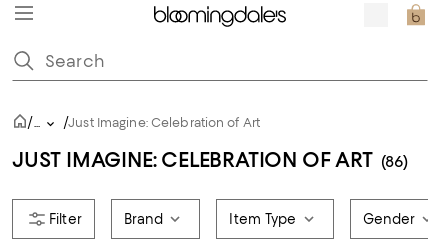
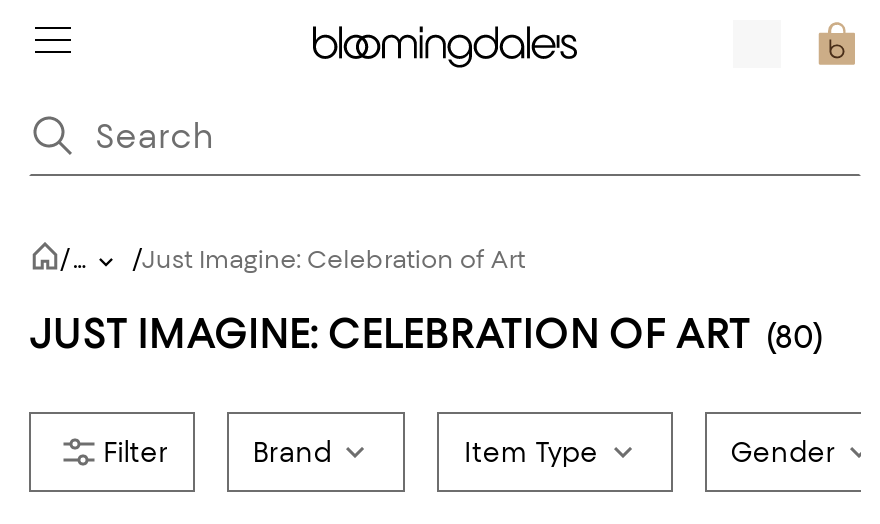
[12,147,408,172] JUST IMAGINE: CELEBRATION OF ART (86) -> [29,308,823,358] JUST IMAGINE: CELEBRATION OF ART (80)

